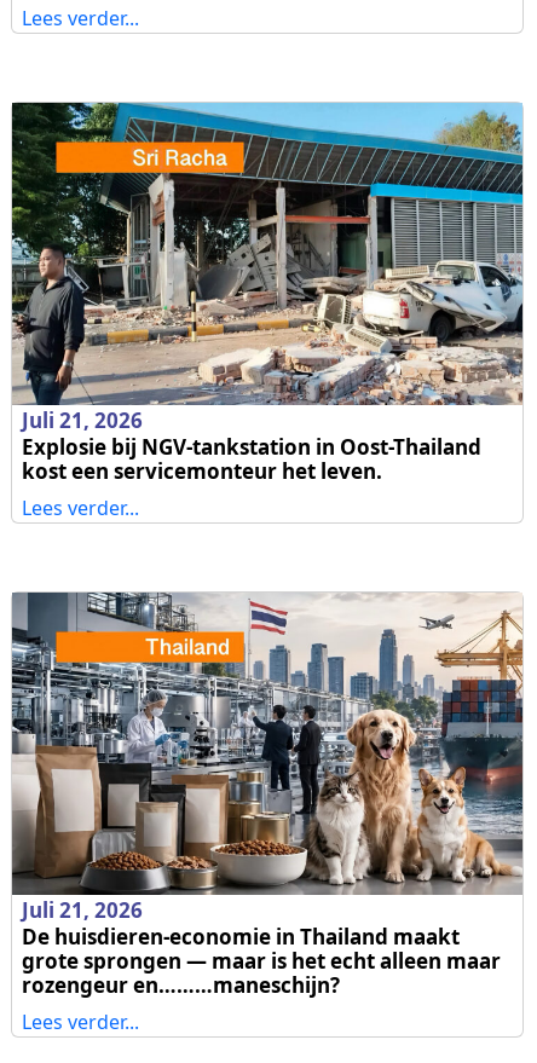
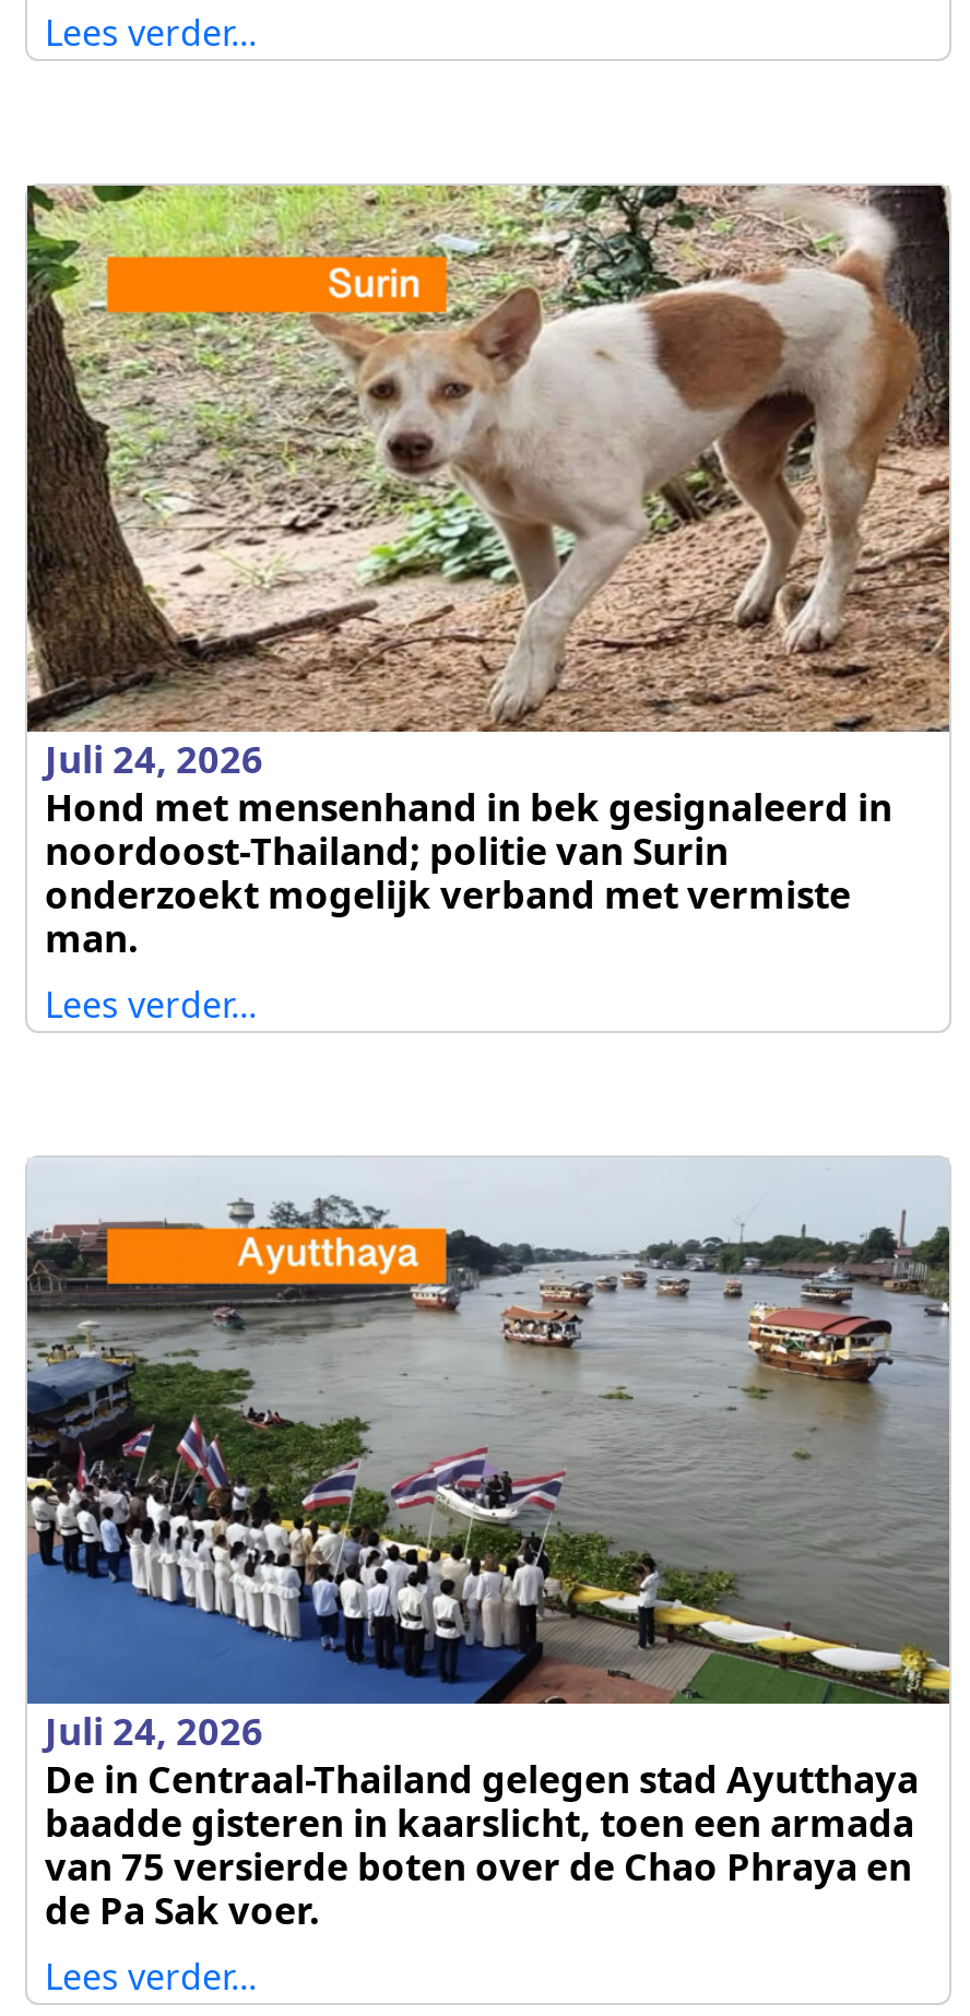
[11,102,524,485] [image] | Juli 21, 2026 | Explosie bij NGV‑tankstation in Oost-Thailand | kost een servicemonteur het leven. -> [27,183,951,963] [image] | Juli 24, 2026 | Hond met mensenhand in bek gesignaleerd in | noordoost‑Thailand; politie van Surin | onderzoekt mogelijk verband met vermiste | man.
[11,591,524,999] [image] | Juli 21, 2026 | De huisdieren‑economie in Thailand maakt | grote sprongen — maar is het echt alleen maar | rozengeur en………maneschijn? -> [27,1158,951,1935] [image] | Juli 24, 2026 | De in Centraal-Thailand gelegen stad Ayutthaya | baadde gisteren in kaarslicht, toen een armada | van 75 versierde boten over de Chao Phraya en | de Pa Sak voer.

